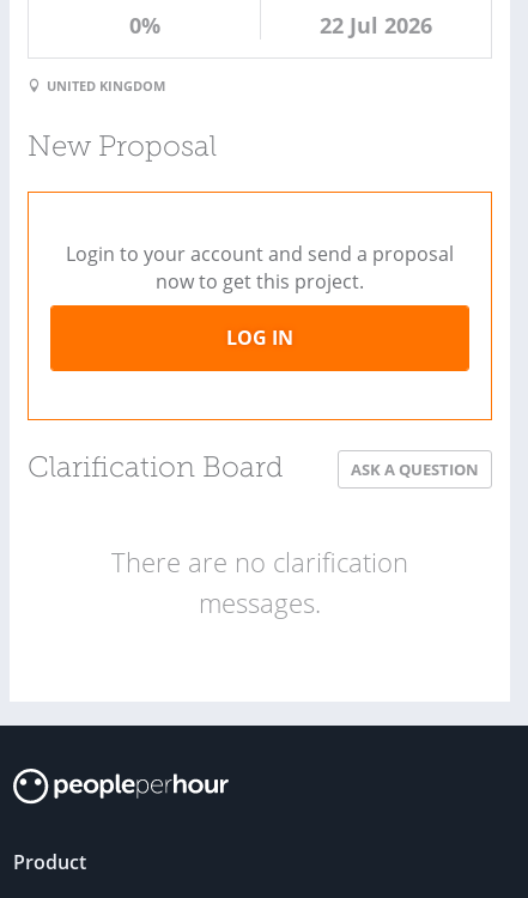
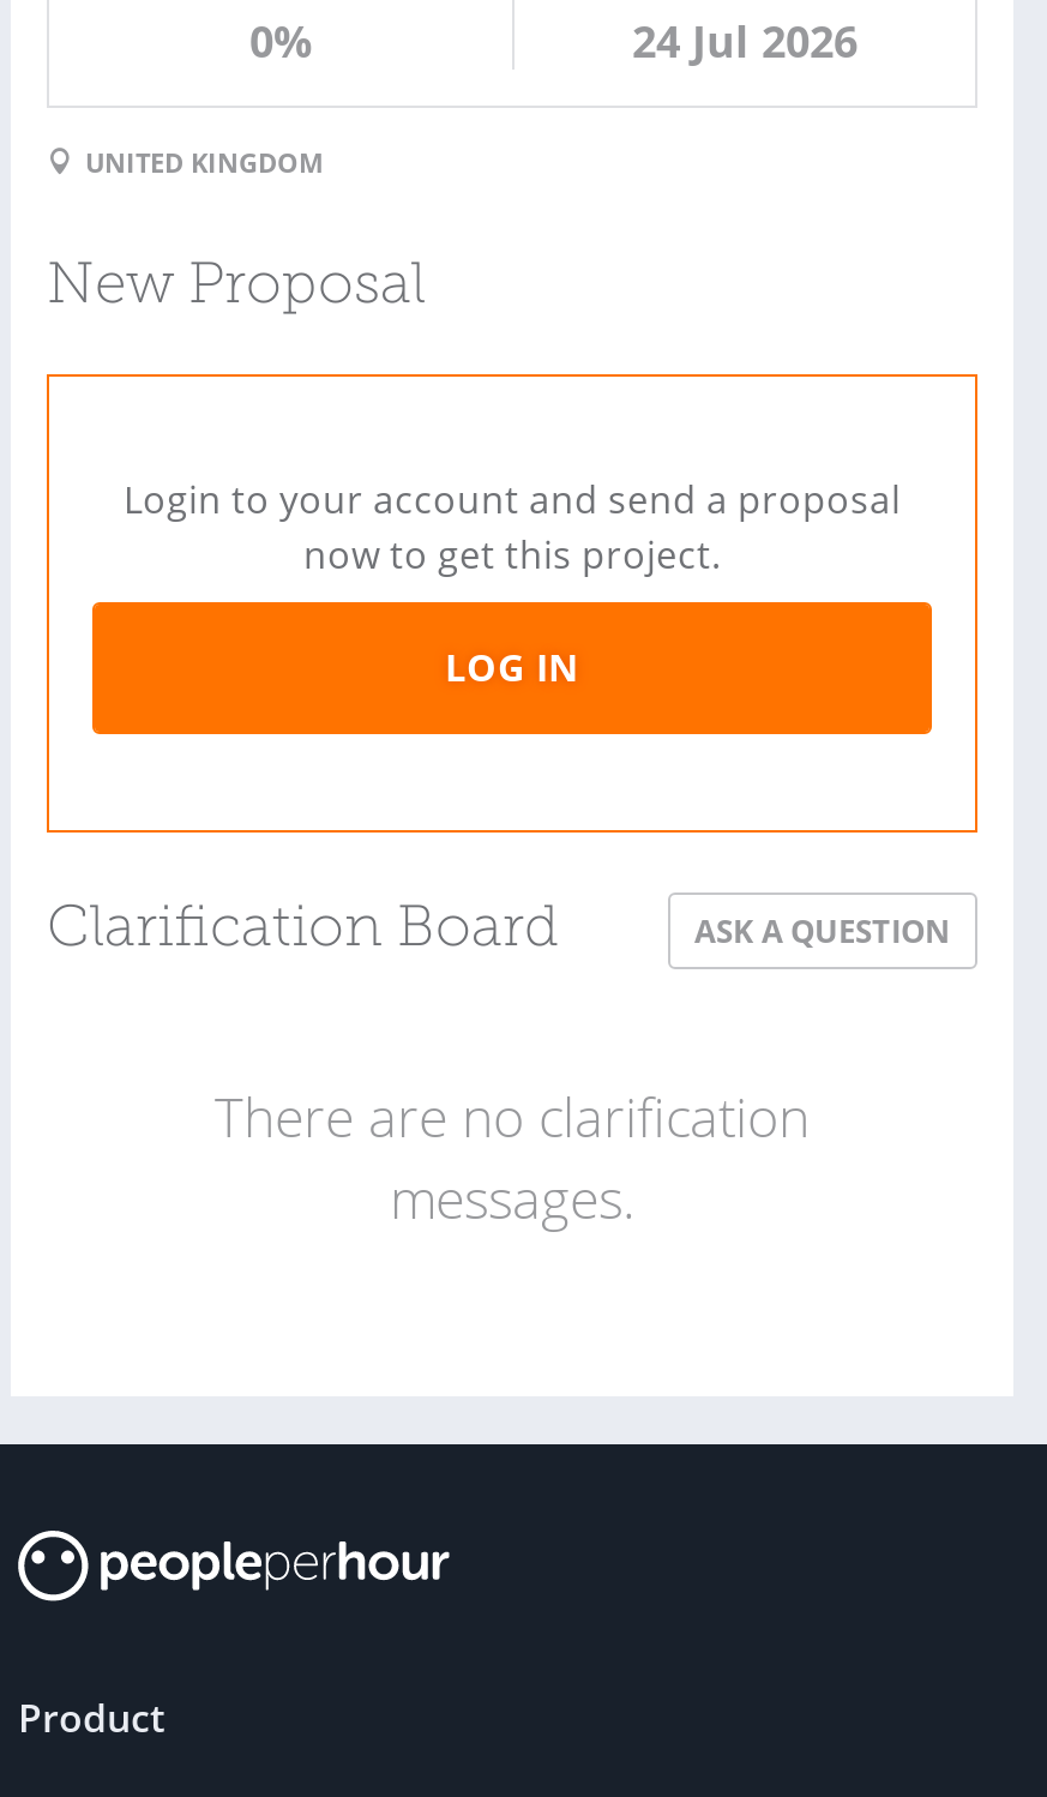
[320,11,432,40] 22 Jul 2026 -> [632,12,858,70] 24 Jul 2026

